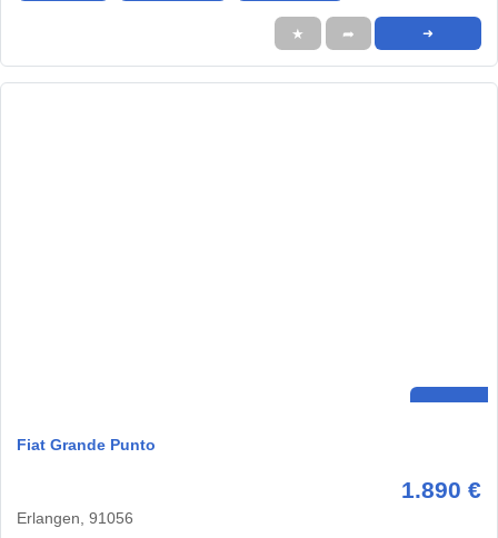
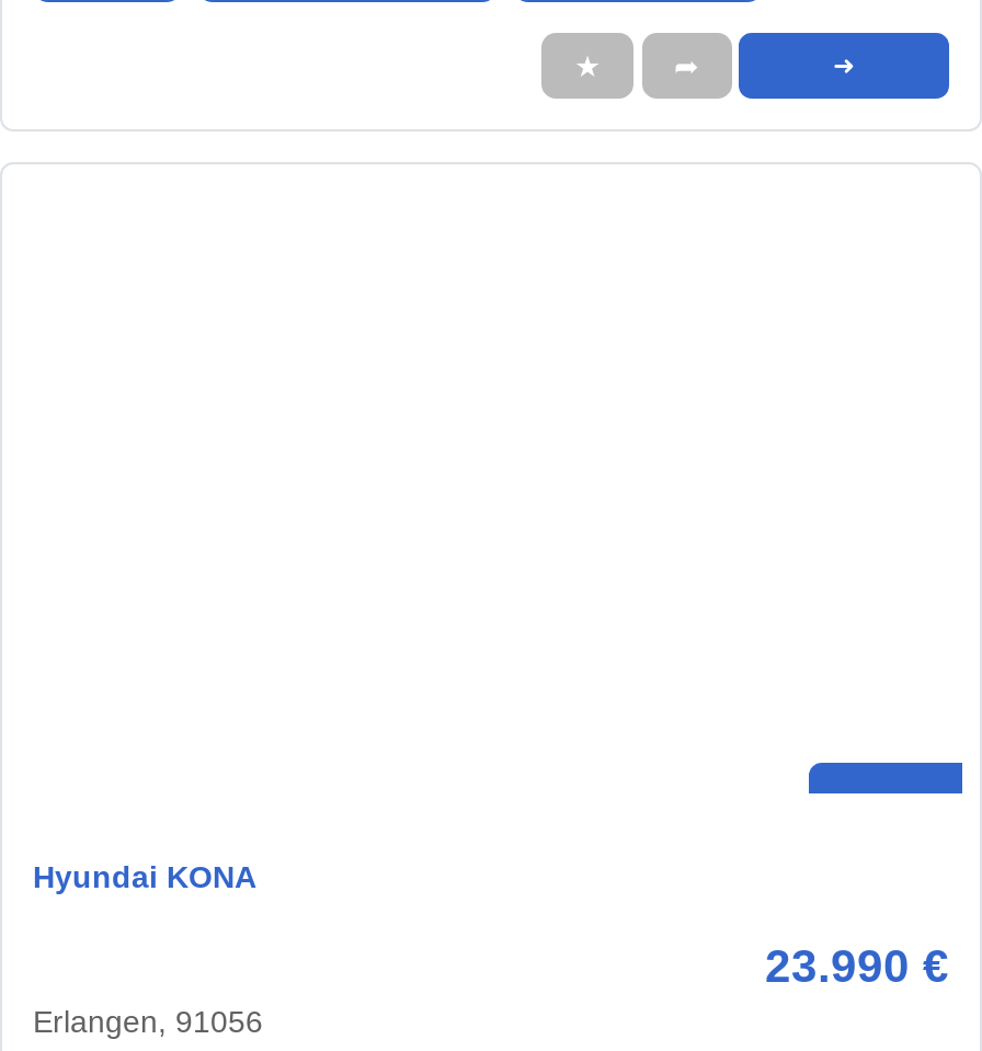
[17,436,156,454] Fiat Grande Punto -> [33,859,256,894] Hyundai KONA
[401,477,481,502] 1.890 € -> [765,940,949,991] 23.990 €

